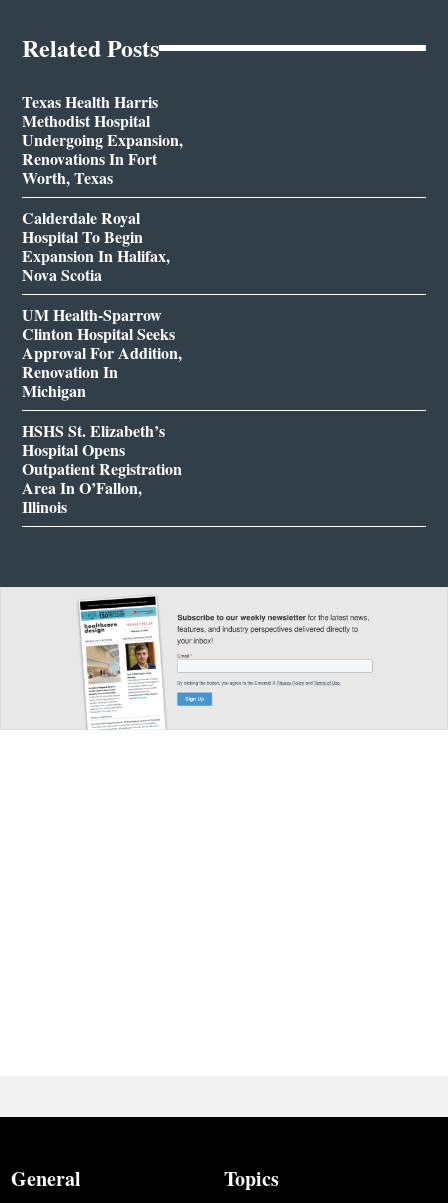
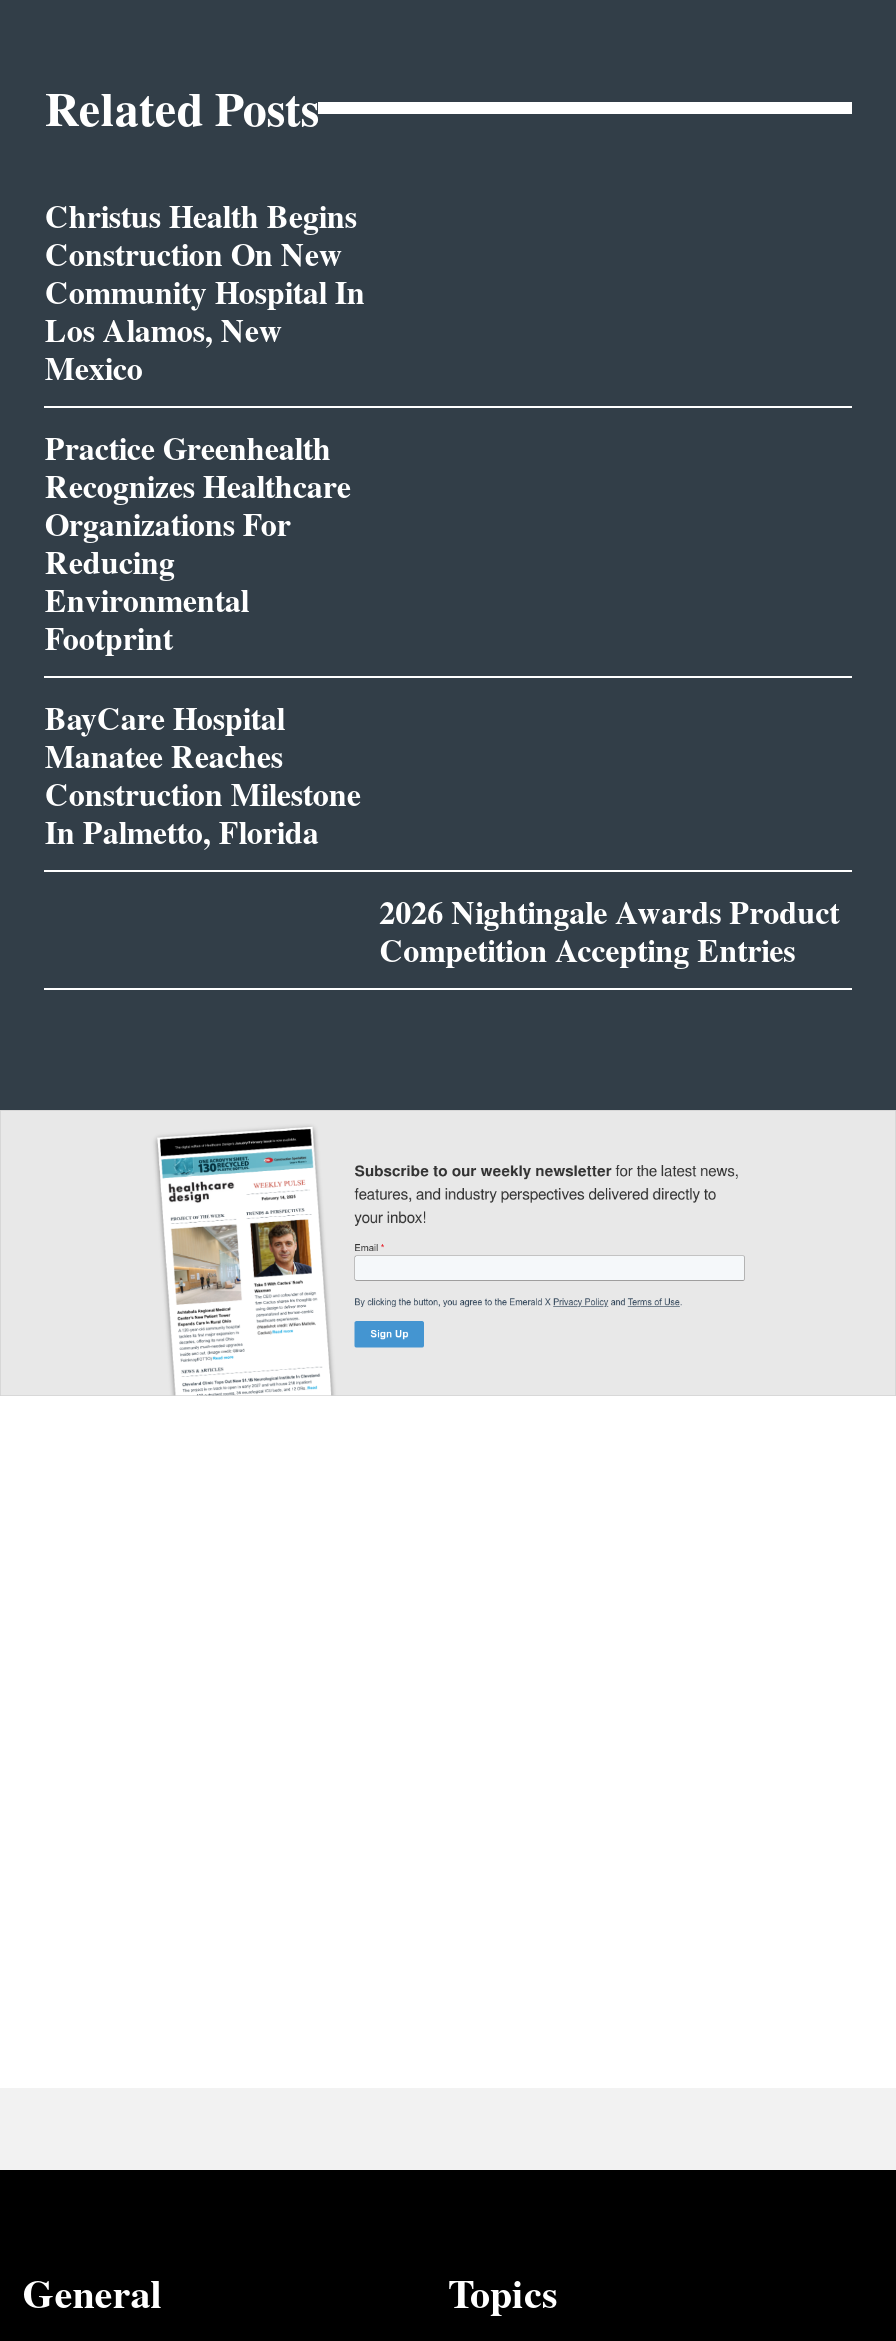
[22,90,183,189] Texas Health Harris | Methodist Hospital | Undergoing Expansion, | Renovations In Fort | Worth, Texas -> [45,192,365,390] Christus Health Begins | Construction On New | Community Hospital In | Los Alamos, New | Mexico
[22,206,170,286] Calderdale Royal | Hospital To Begin | Expansion In Halifax, | Nova Scotia -> [45,424,351,660] Practice Greenhealth | Recognizes Healthcare | Organizations For | Reducing | Environmental | Footprint
[22,303,182,402] UM Health-Sparrow | Clinton Hospital Seeks | Approval For Addition, | Renovation In | Michigan -> [45,694,361,854] BayCare Hospital | Manatee Reaches | Construction Milestone | In Palmetto, Florida
[22,419,182,518] HSHS St. Elizabeth’s | Hospital Opens | Outpatient Registration | Area In O’Fallon, | Illinois -> [379,888,839,972] 2026 Nightingale Awards Product | Competition Accepting Entries

